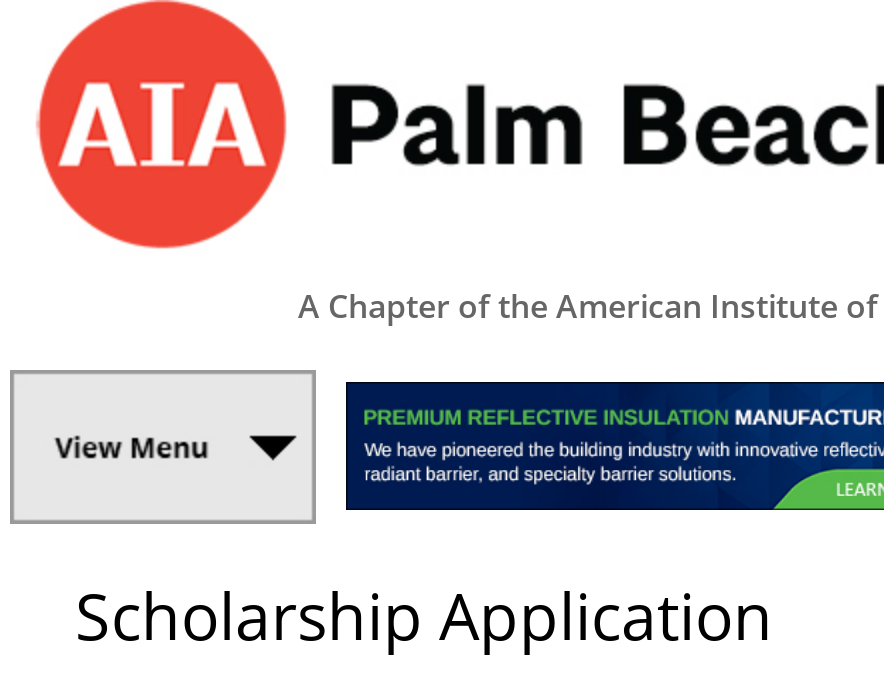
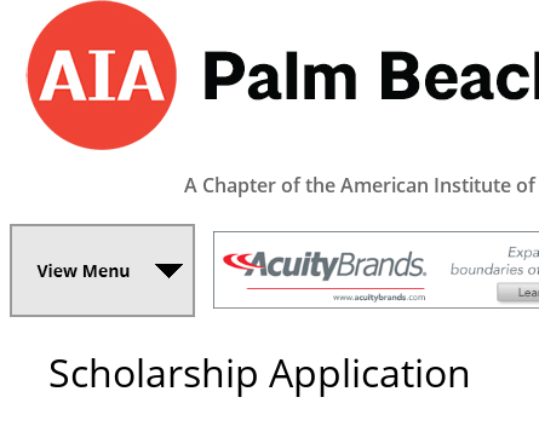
[346,382,878,510] [image] -> [214,232,535,309] [image]

